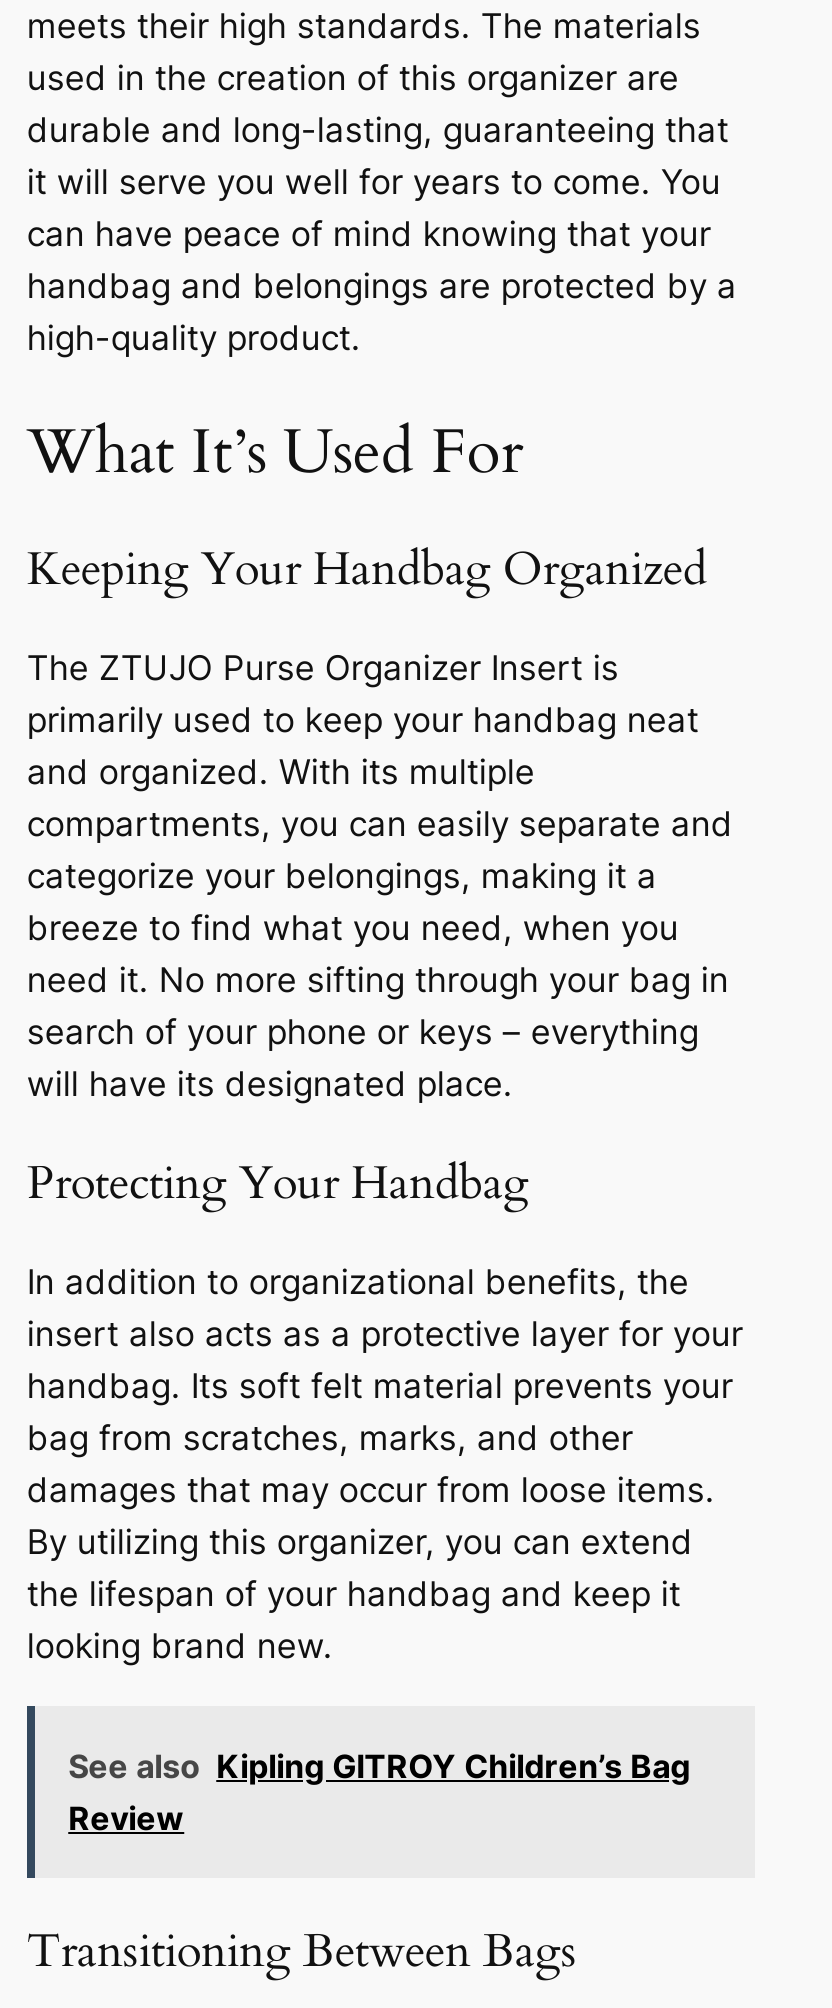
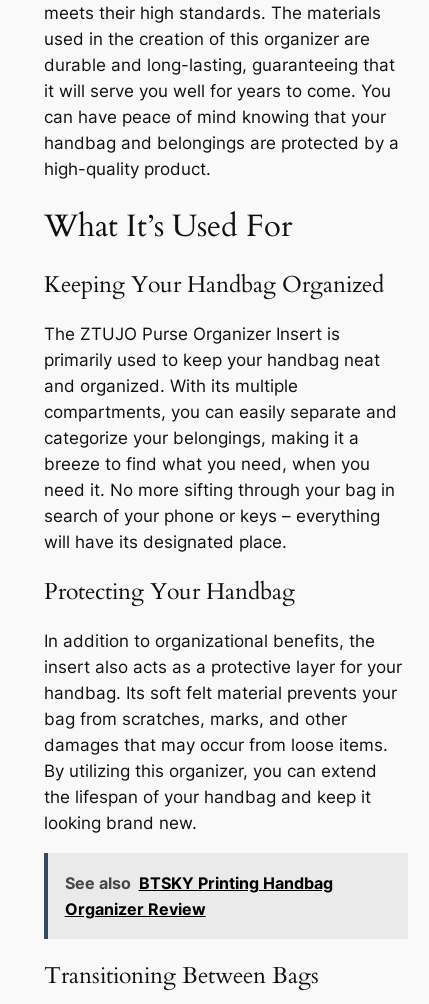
[68,1746,690,1838] See also Kipling GITROY Children’s Bag | Review -> [65,873,333,919] See also BTSKY Printing Handbag | Organizer Review

